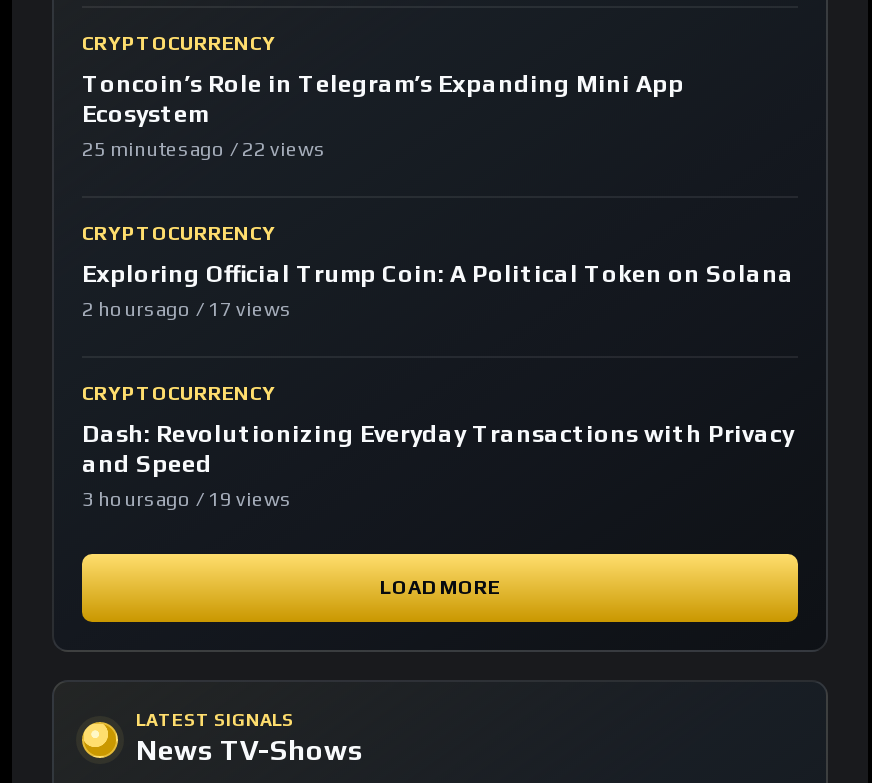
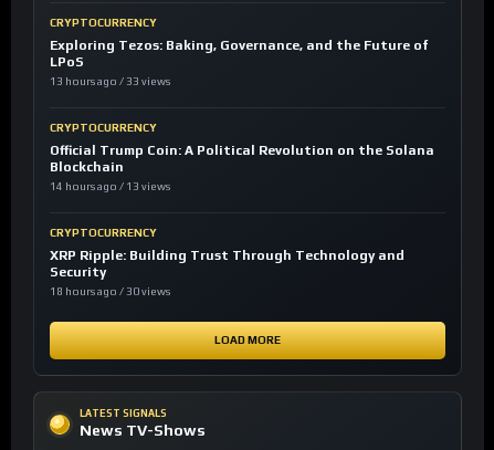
[82,70,684,160] Toncoin’s Role in Telegram’s Expanding Mini App | Ecosystem | 25 minutes ago / 22 views -> [50,38,429,87] Exploring Tezos: Baking, Governance, and the Future of | LPoS | 13 hours ago / 33 views
[82,260,794,320] Exploring Official Trump Coin: A Political Token on Solana | 2 hours ago / 17 views -> [50,143,434,192] Official Trump Coin: A Political Revolution on the Solana | Blockchain | 14 hours ago / 13 views
[82,420,794,510] Dash: Revolutionizing Everyday Transactions with Privacy | and Speed | 3 hours ago / 19 views -> [50,248,404,298] XRP Ripple: Building Trust Through Technology and | Security | 18 hours ago / 30 views

